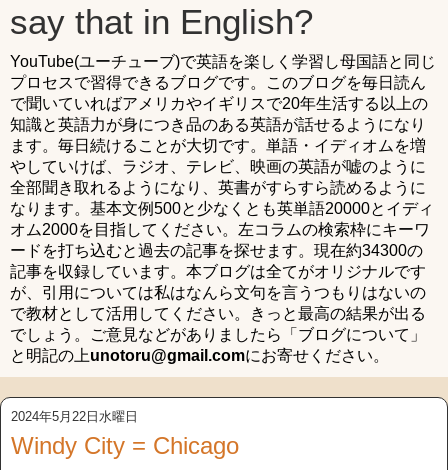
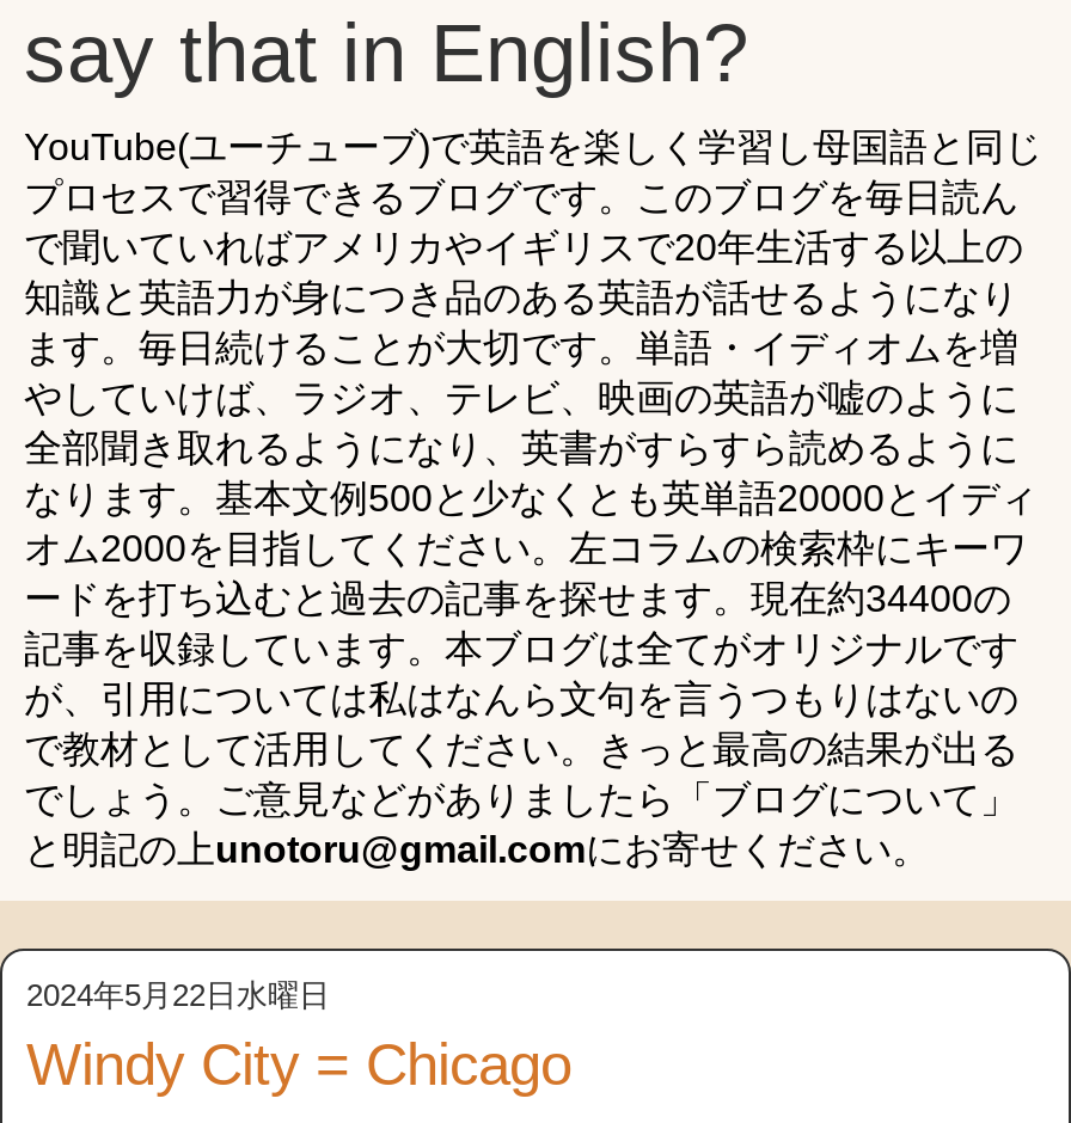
[10,242,423,259] ードを打ち込むと過去の記事を探せます。現在約34300の -> [24,578,1011,619] ードを打ち込むと過去の記事を探せます。現在約34400の

